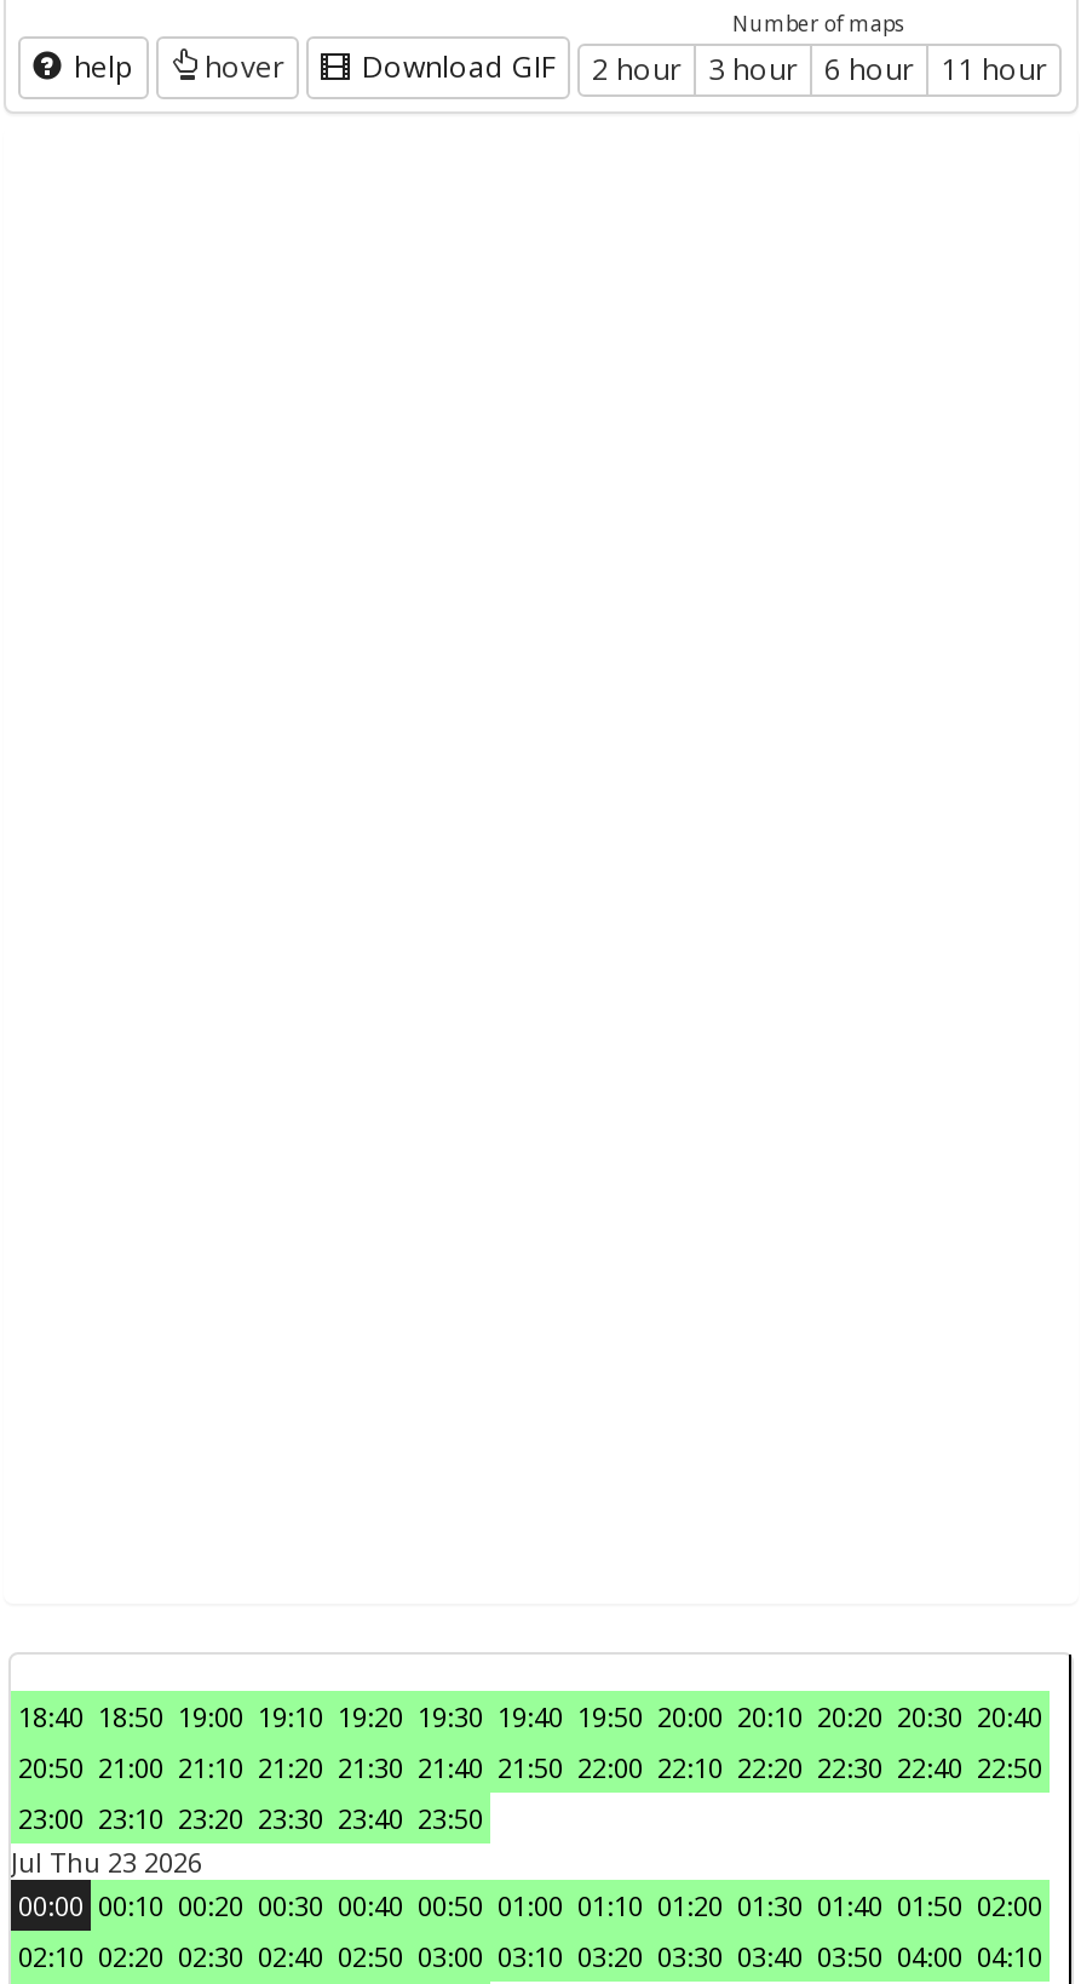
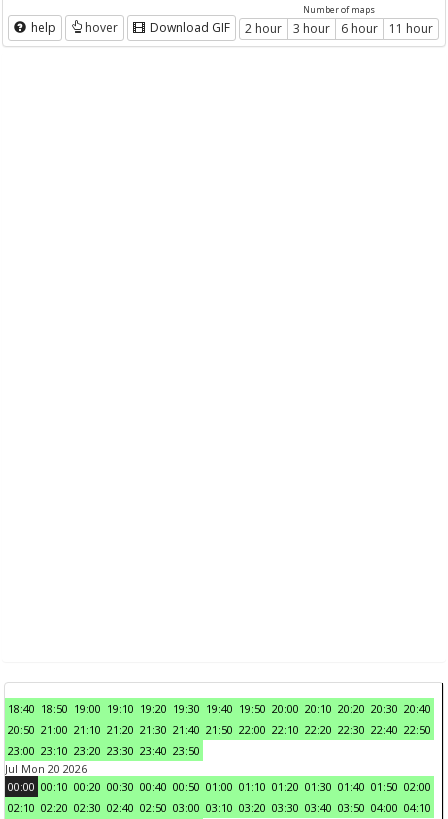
[11,1844,202,1881] Jul Thu 23 2026 -> [5,761,87,776] Jul Mon 20 2026

